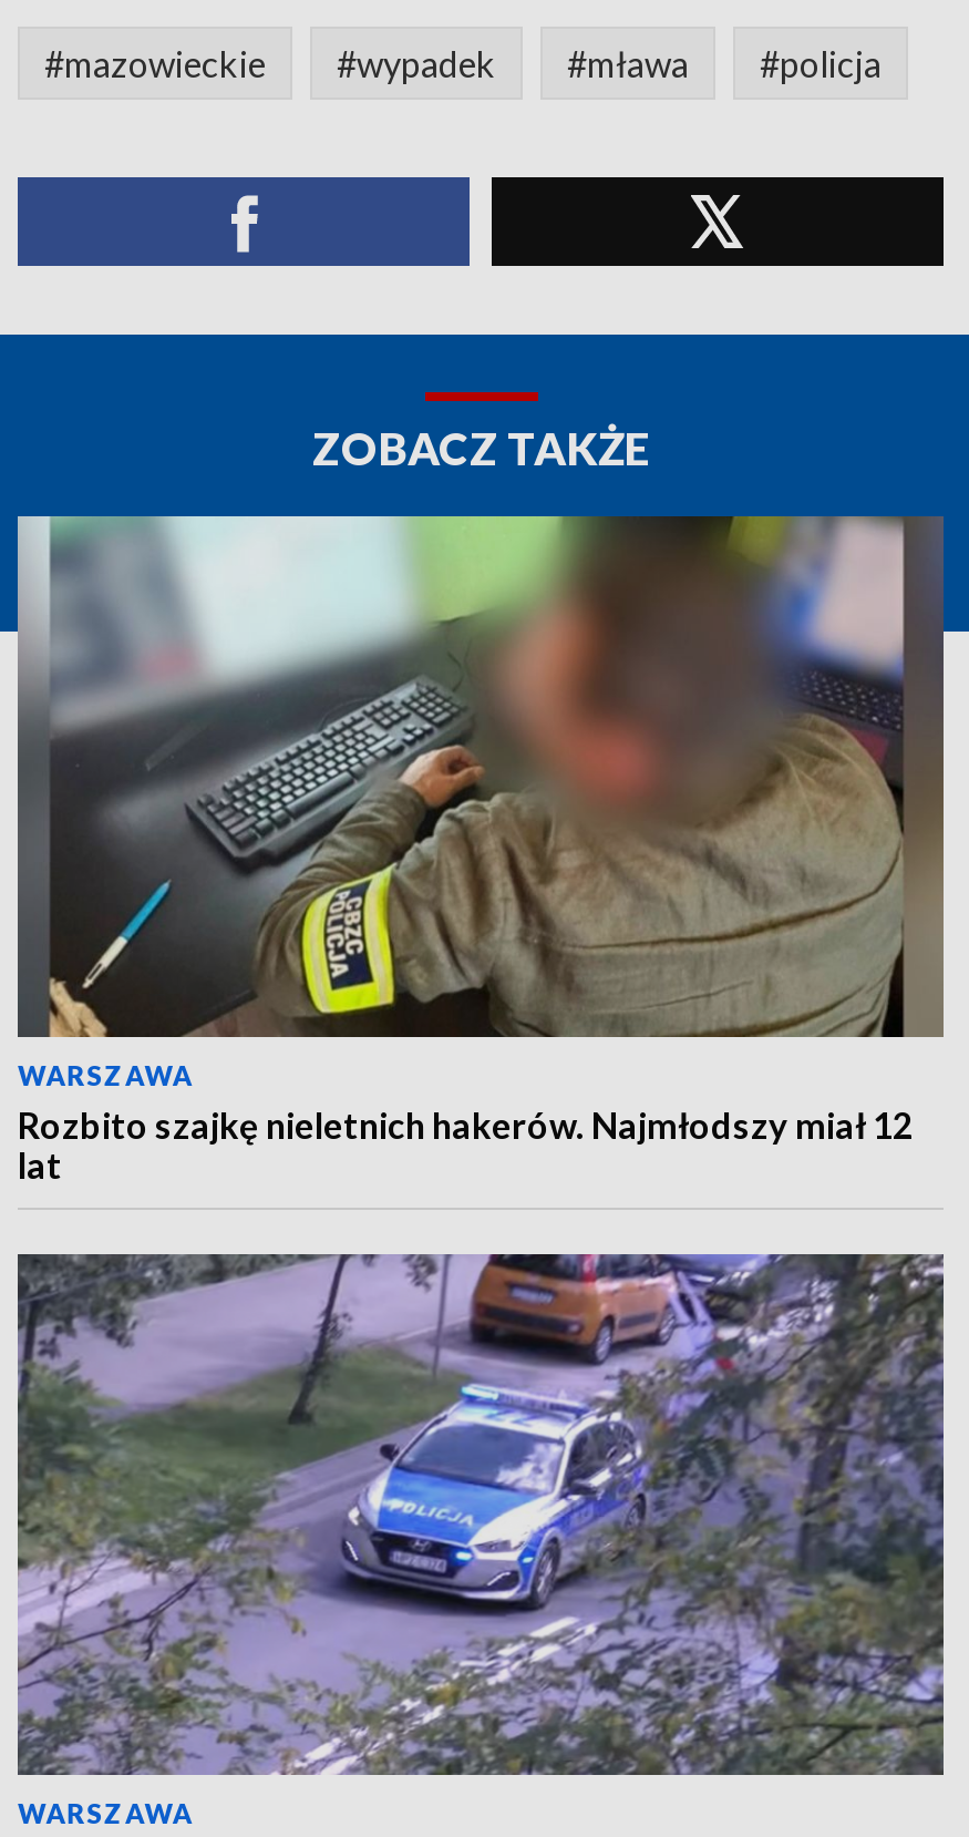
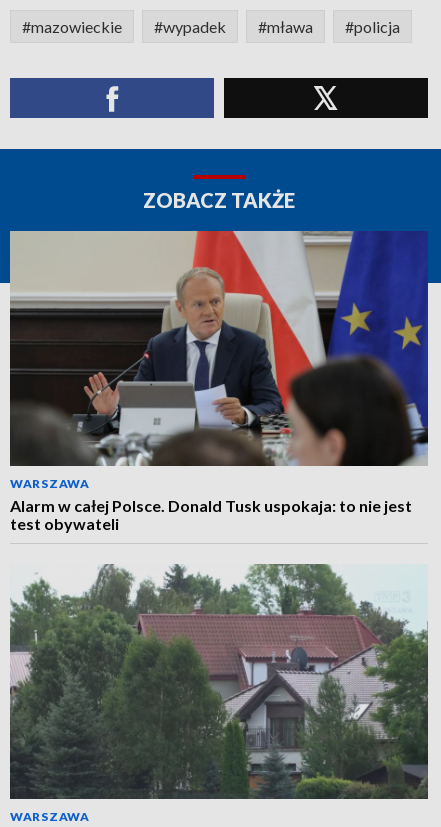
[18,514,946,1186] [image] | Rozbito szajkę nieletnich hakerów. Najmłodszy miał 12 | lat -> [10,230,429,533] [image] | Alarm w całej Polsce. Donald Tusk uspokaja: to nie jest | test obywateli
[16,1252,946,1775] [image] -> [9,563,428,800] [image]

